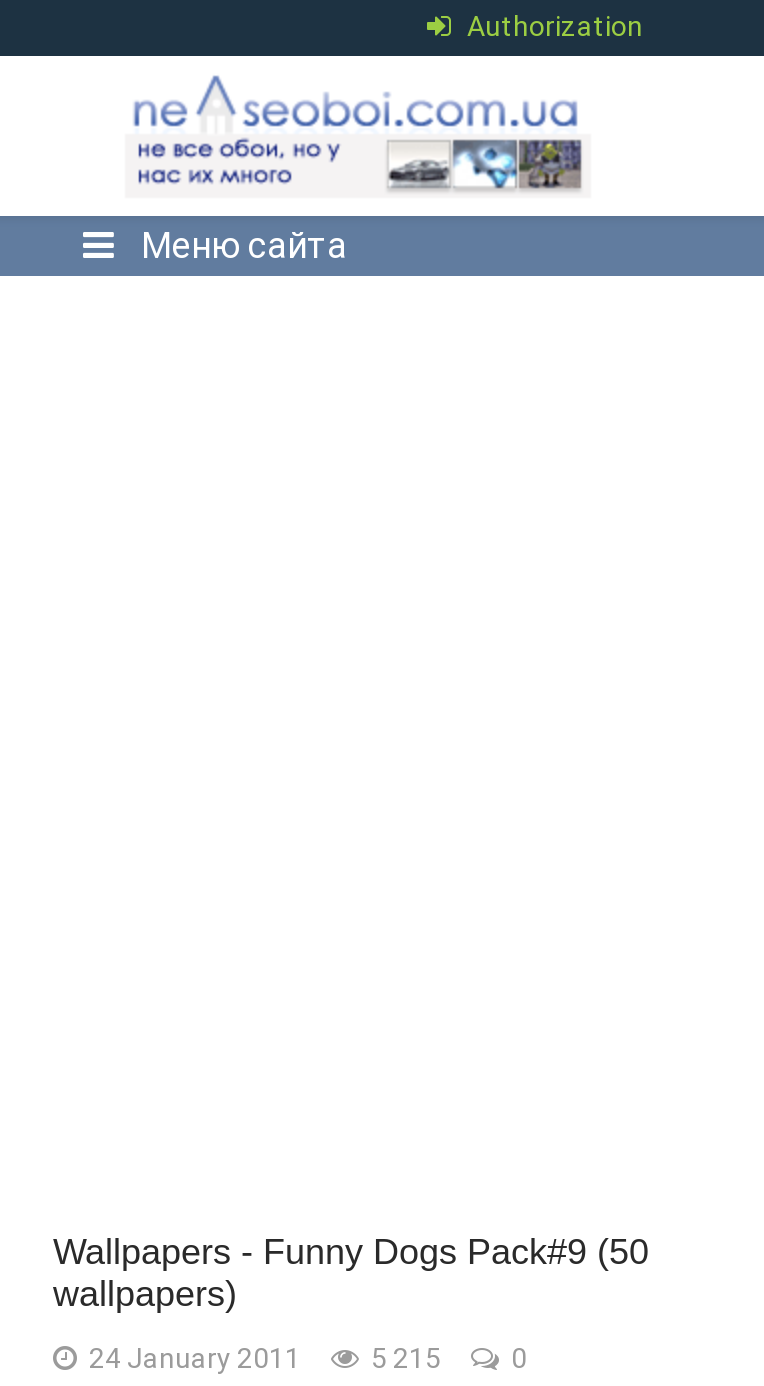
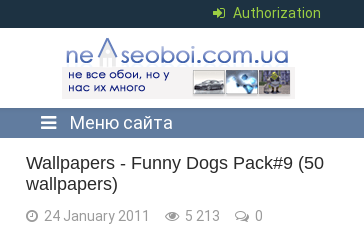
[83,1342,527,1374] 24 January 2011 5 215 0 -> [41,208,263,224] 24 January 2011 5 213 0

